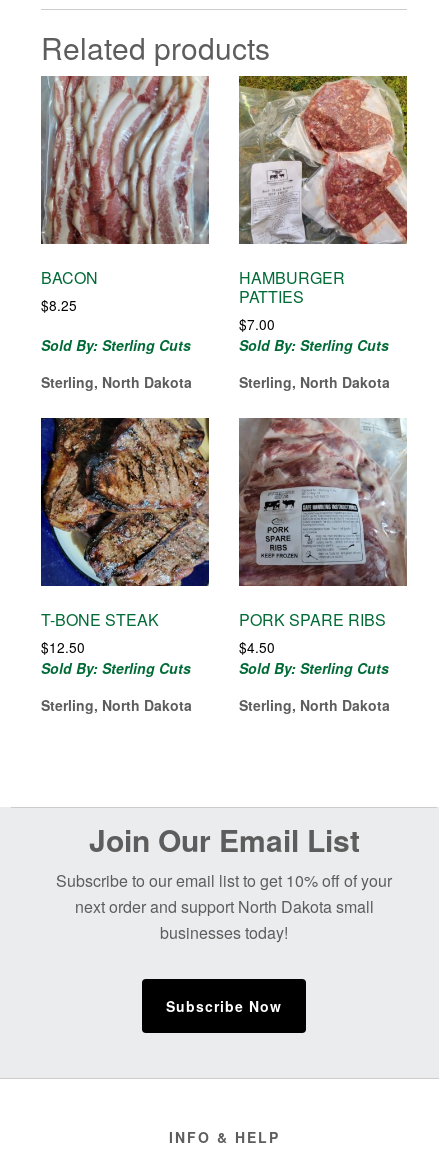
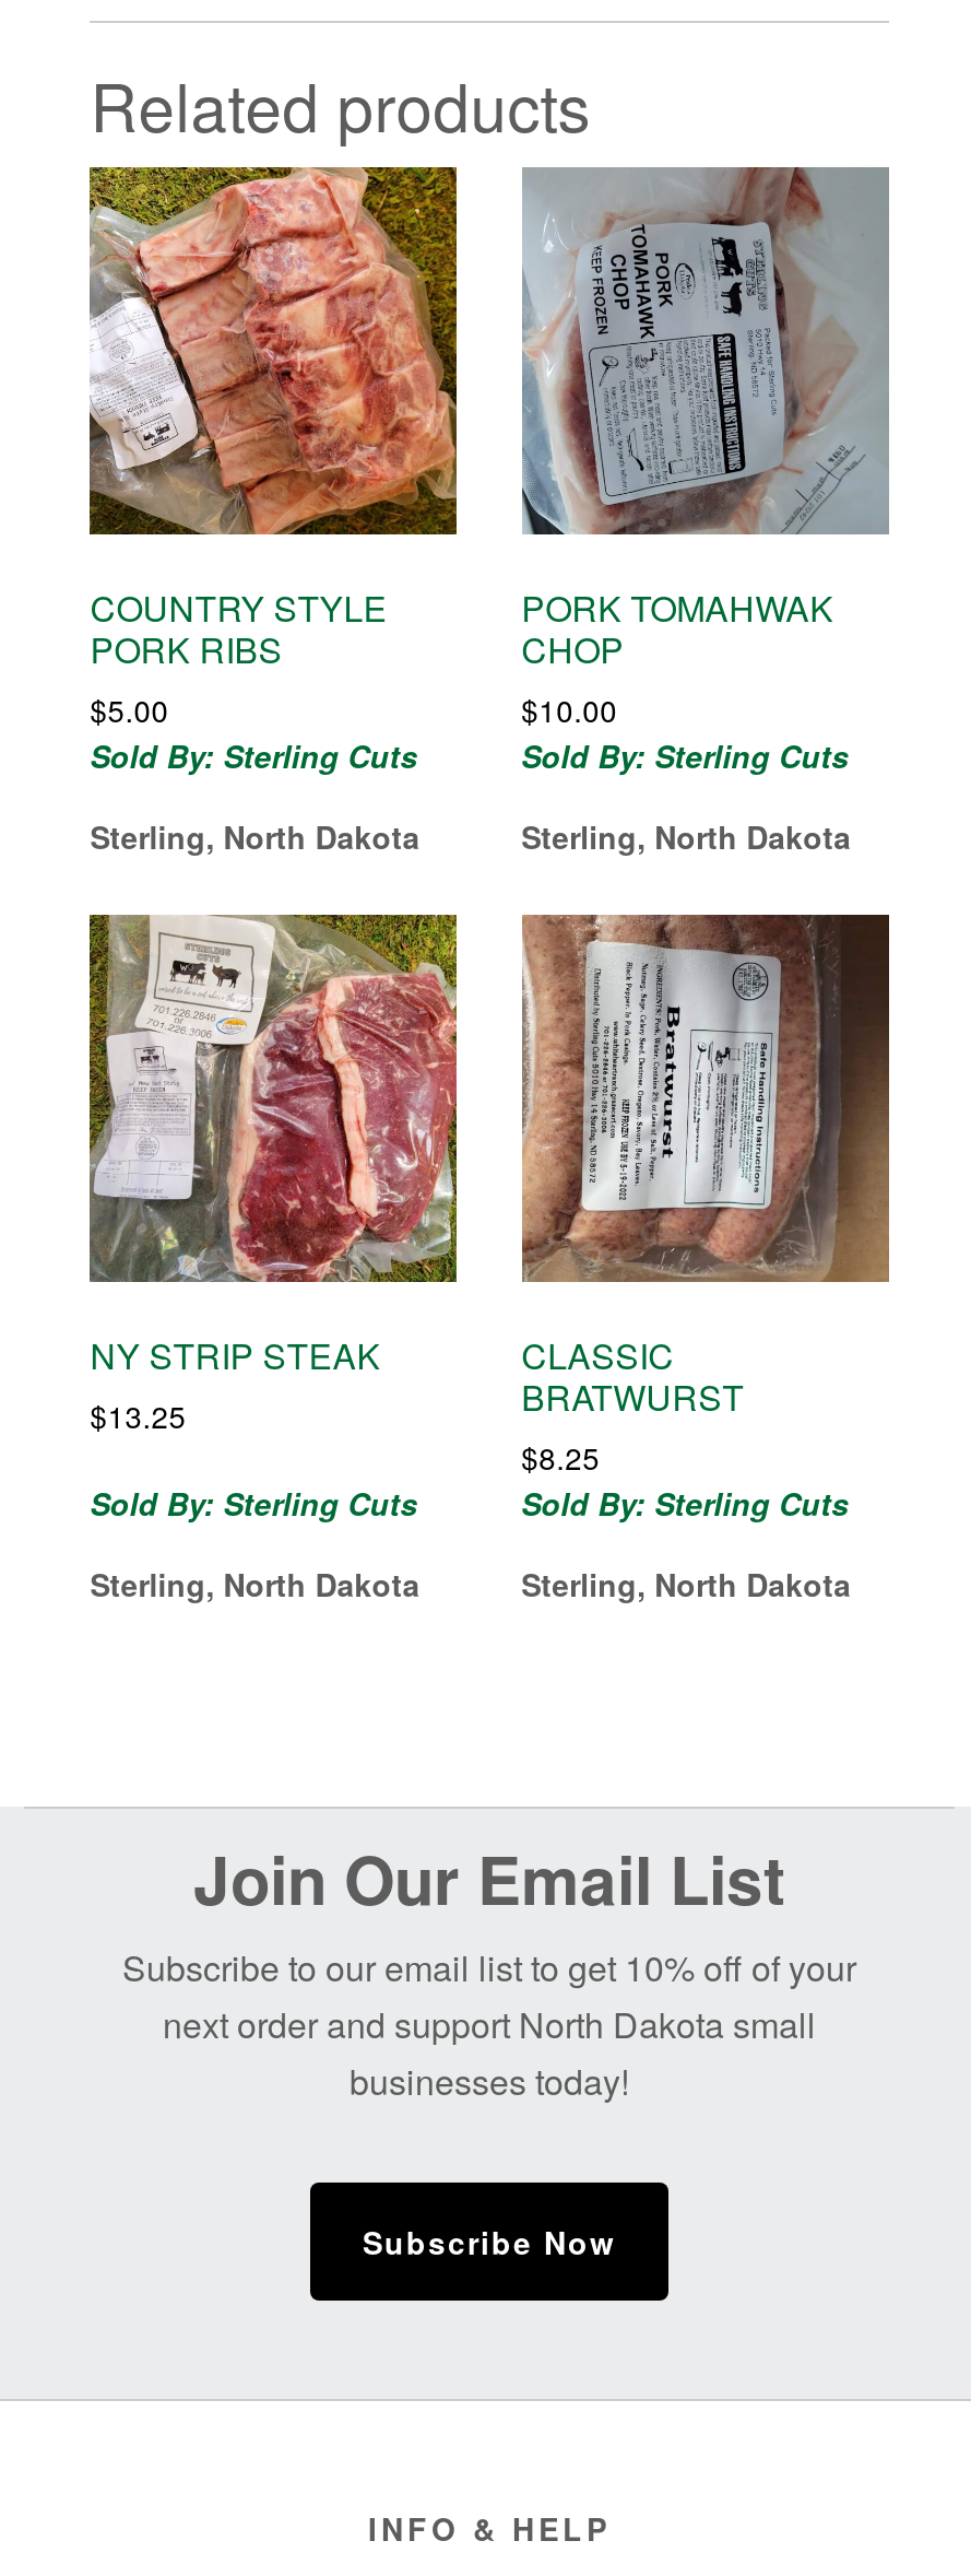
[40,76,210,315] [image] | BACON | $8.25 -> [87,165,459,731] [image] | COUNTRY STYLE | PORK RIBS | $5.00
[239,75,408,334] [image] | HAMBURGER | PATTIES | $7.00 -> [521,167,889,731] [image] | PORK TOMAHWAK | CHOP | $10.00
[40,417,209,657] [image] | T-BONE STEAK | $12.50 -> [87,913,459,1438] [image] | NY STRIP STEAK | $13.25
[239,418,407,657] [image] | PORK SPARE RIBS | $4.50 -> [521,913,891,1479] [image] | CLASSIC | BRATWURST | $8.25

